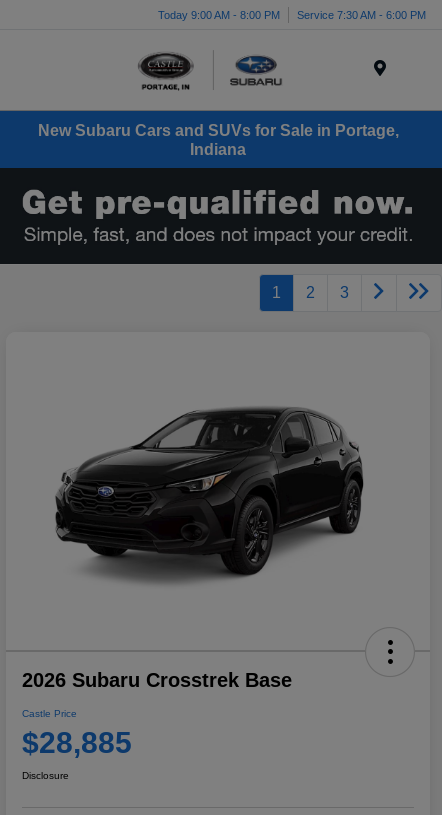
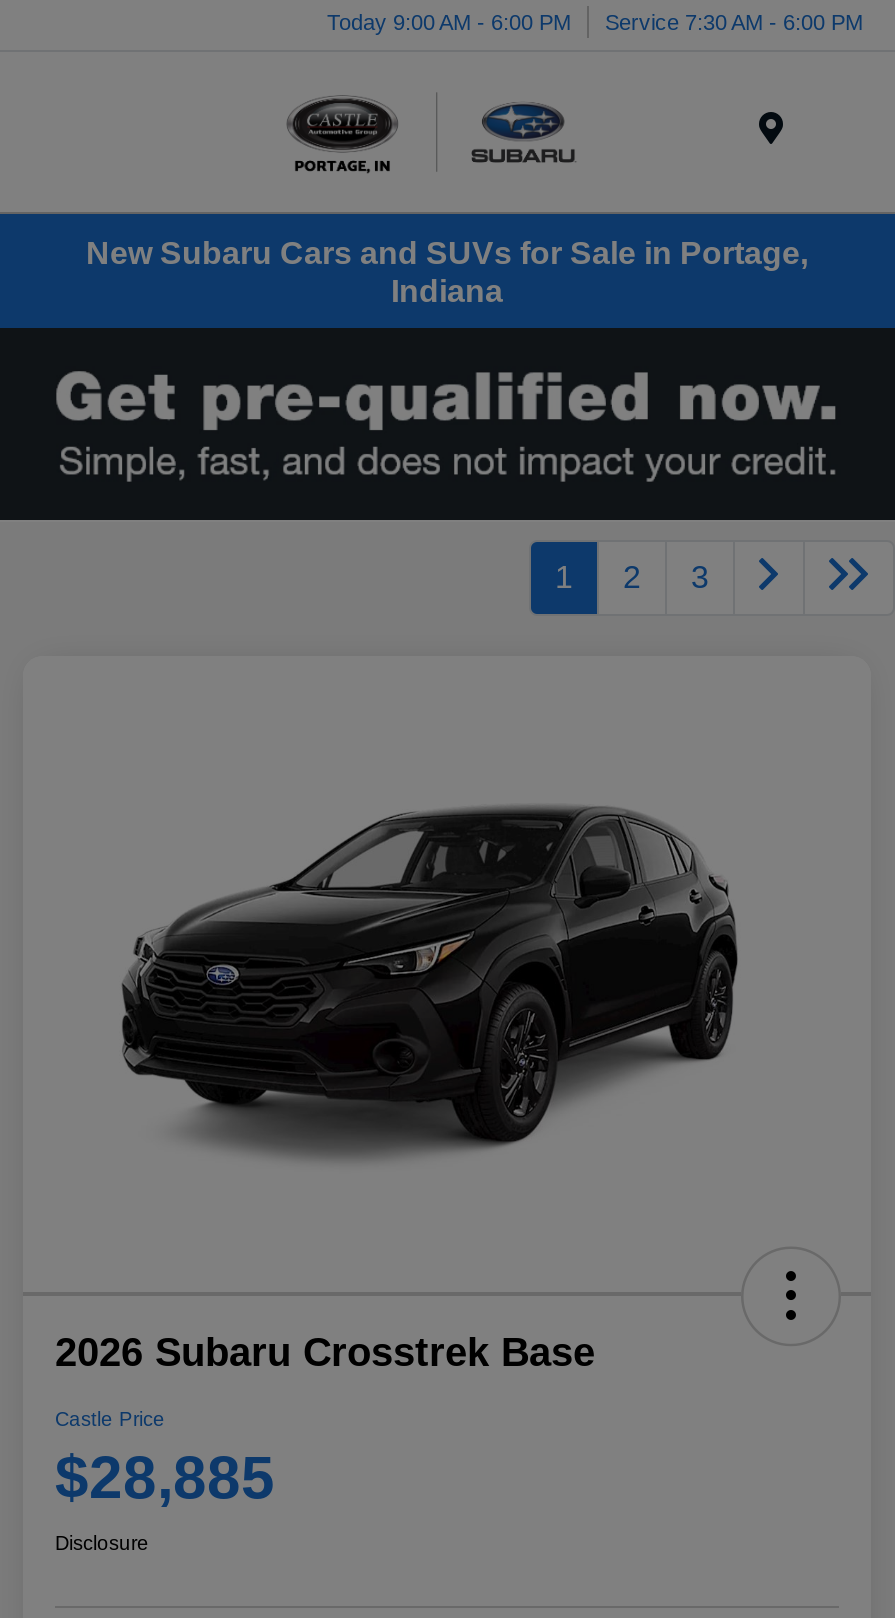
[158,8,426,20] Today 9:00 AM - 8:00 PM Service 7:30 AM - 6:00 PM -> [327,9,863,33] Today 9:00 AM - 6:00 PM Service 7:30 AM - 6:00 PM

